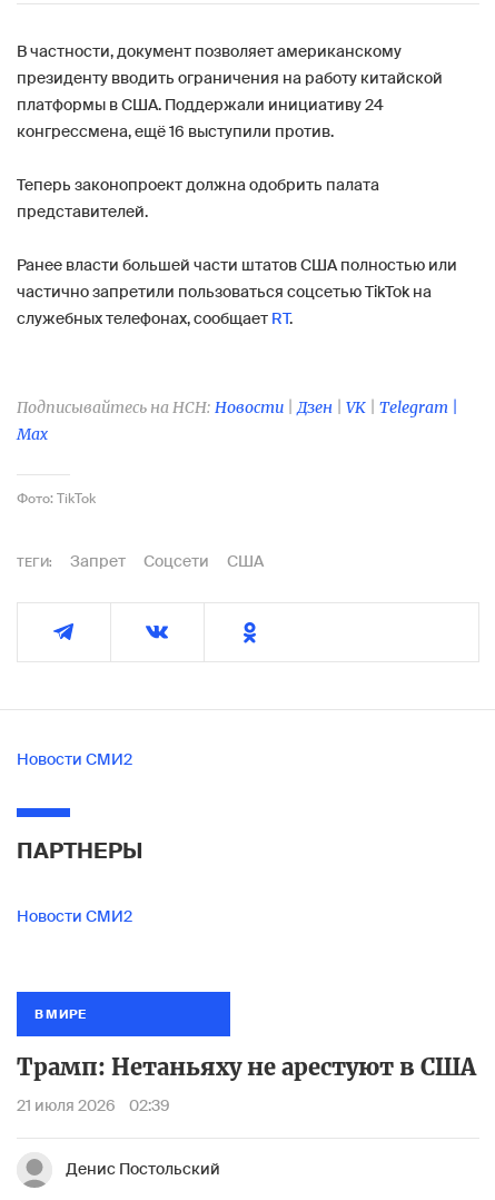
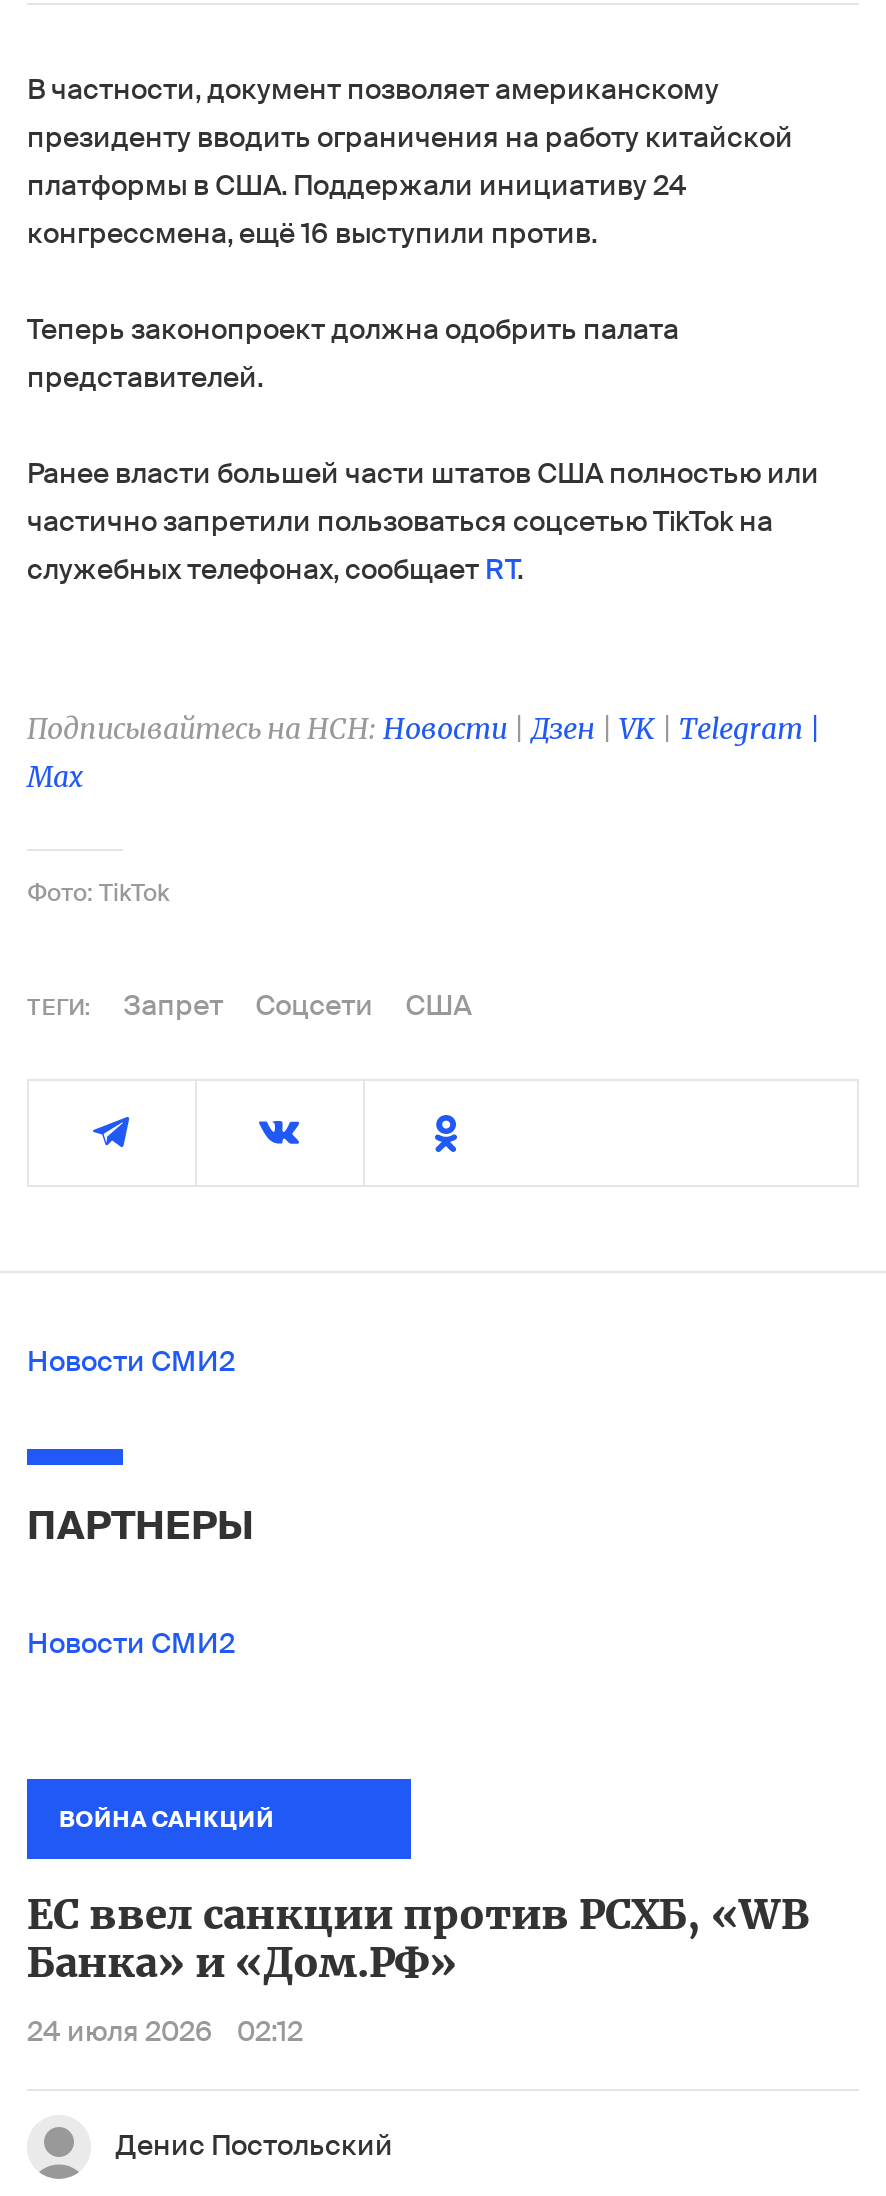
[34,1006,86,1022] В МИРЕ -> [59,1805,275,1833] ВОЙНА САНКЦИЙ
[17,1053,476,1081] Трамп: Нетаньяху не арестуют в США -> [27,1889,809,1987] ЕС ввел санкции против РСХБ, «WB | Банка» и «Дом.РФ»
[17,1095,170,1115] 21 июля 2026 | 02:39 -> [27,2013,303,2049] 24 июля 2026 | 02:12

